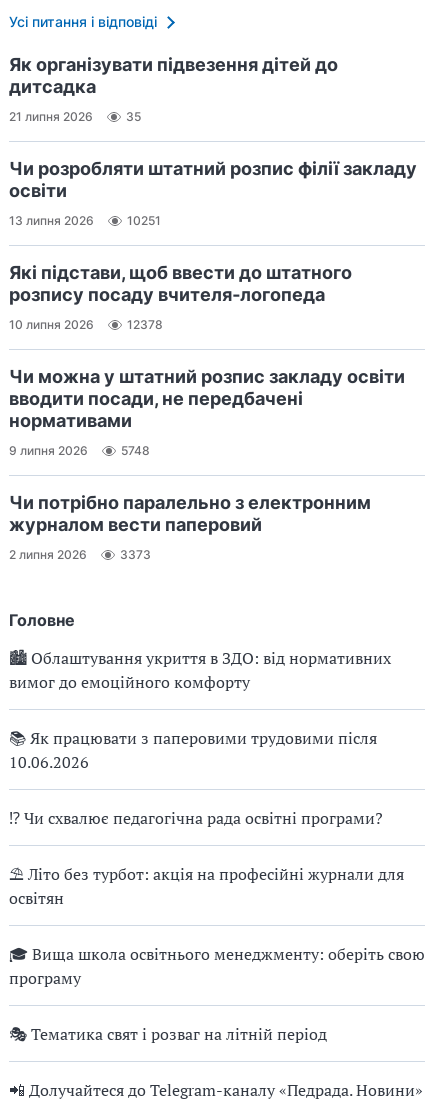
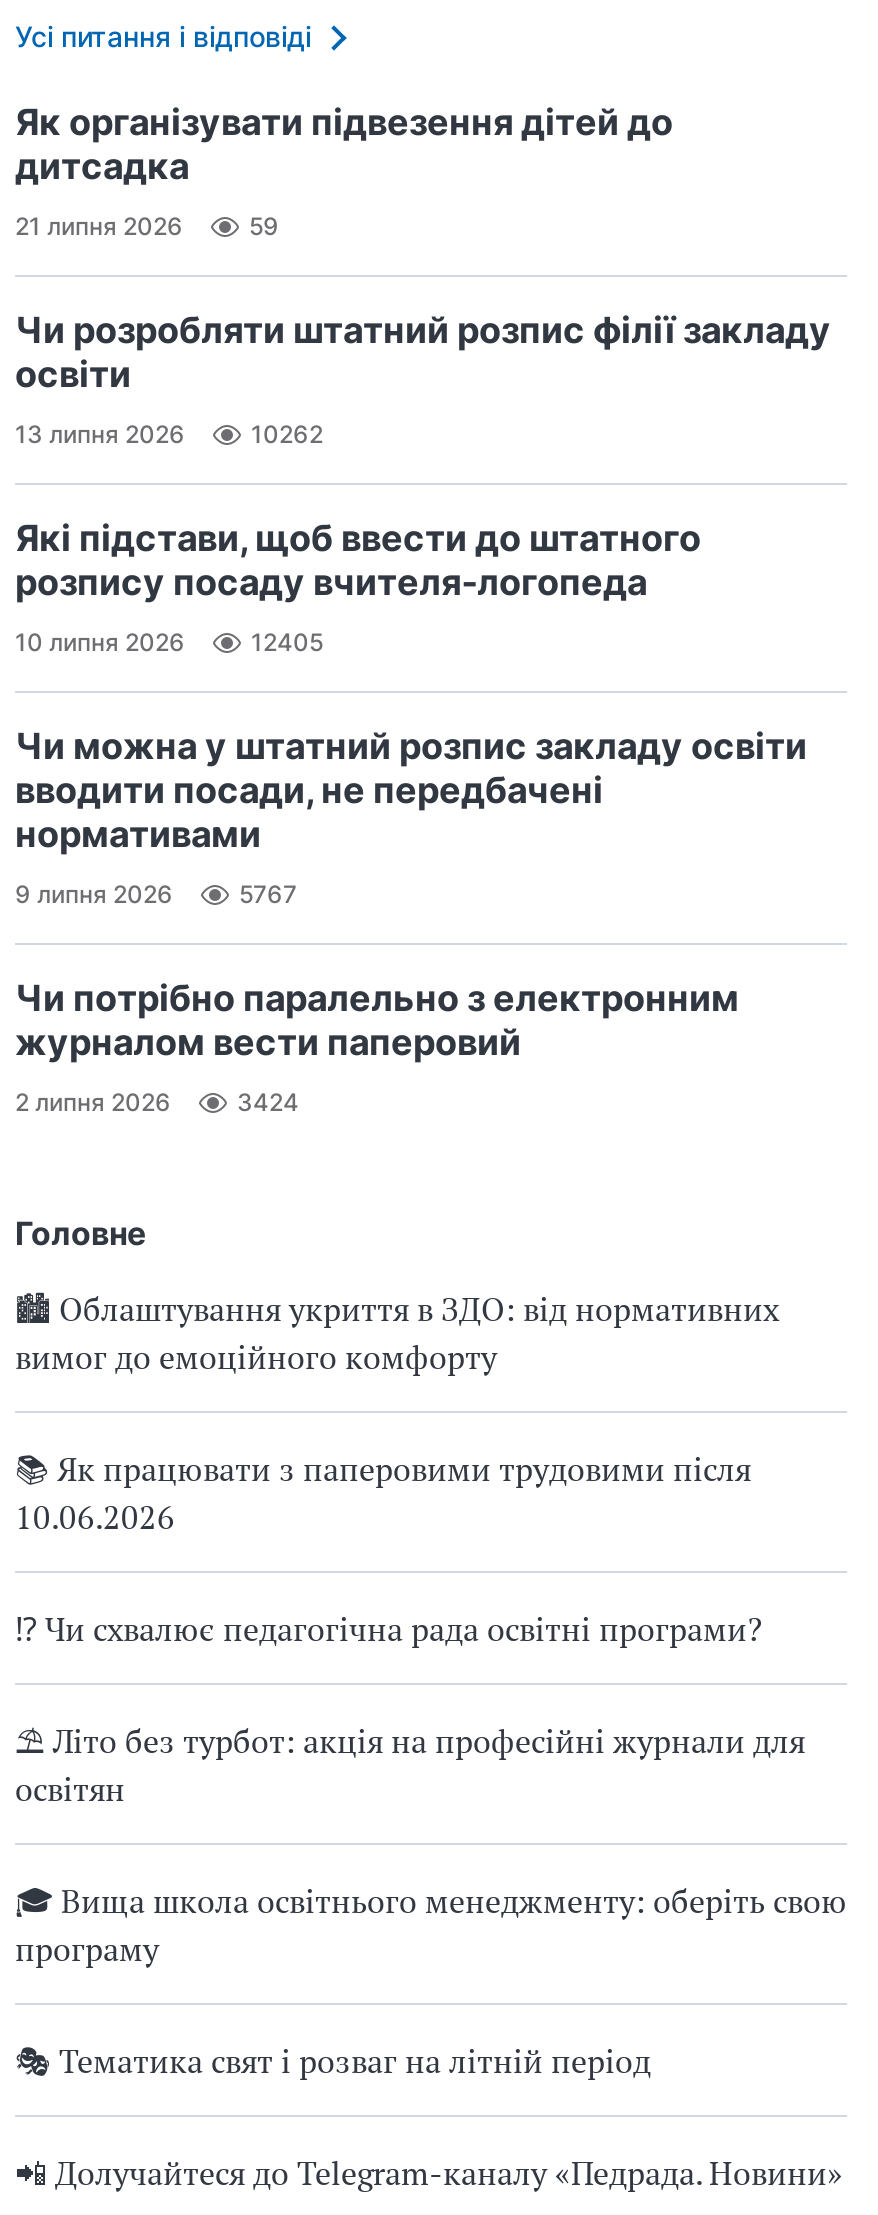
[126,109,141,124] 35 -> [249,212,279,242] 59
[127,213,161,228] 10251 -> [251,420,323,450] 10262
[127,317,163,332] 12378 -> [251,628,323,658] 12405
[121,443,150,458] 5748 -> [239,880,297,910] 5767
[120,547,151,562] 3373 -> [237,1088,299,1118] 3424

